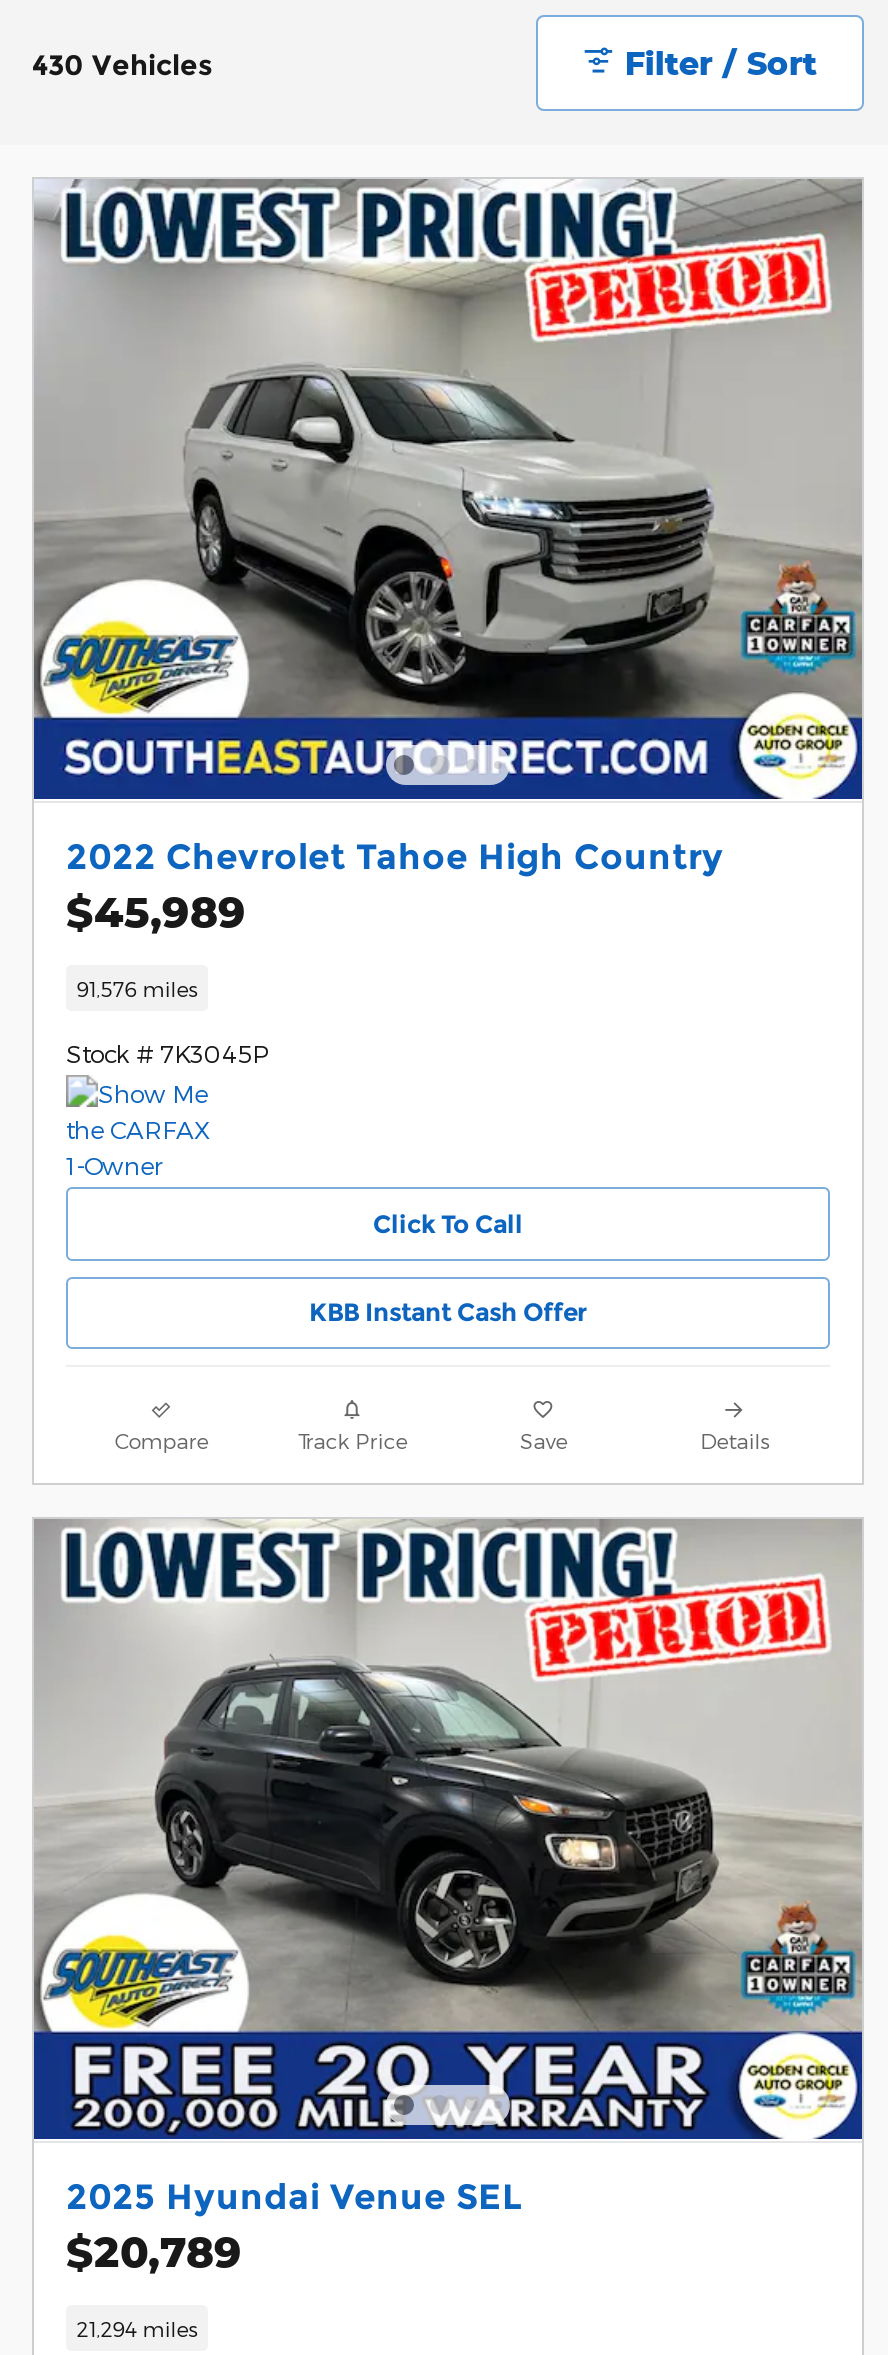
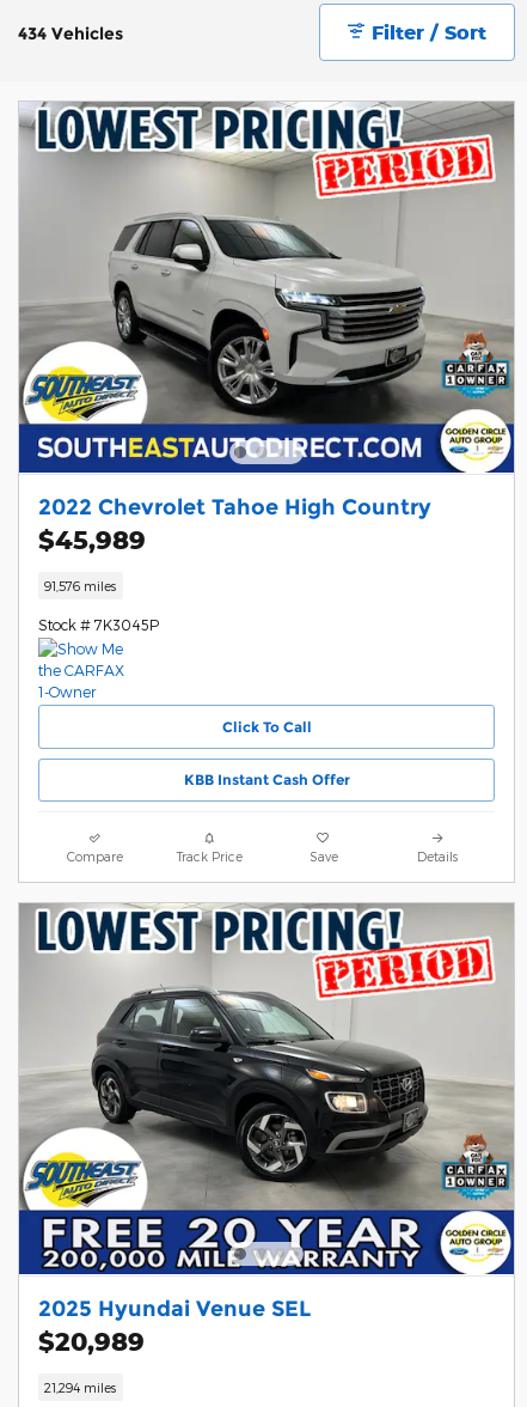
[32,47,212,83] 430 Vehicles -> [18,23,123,44] 434 Vehicles
[66,2225,242,2277] $20,789 -> [38,1326,145,1357] $20,989

